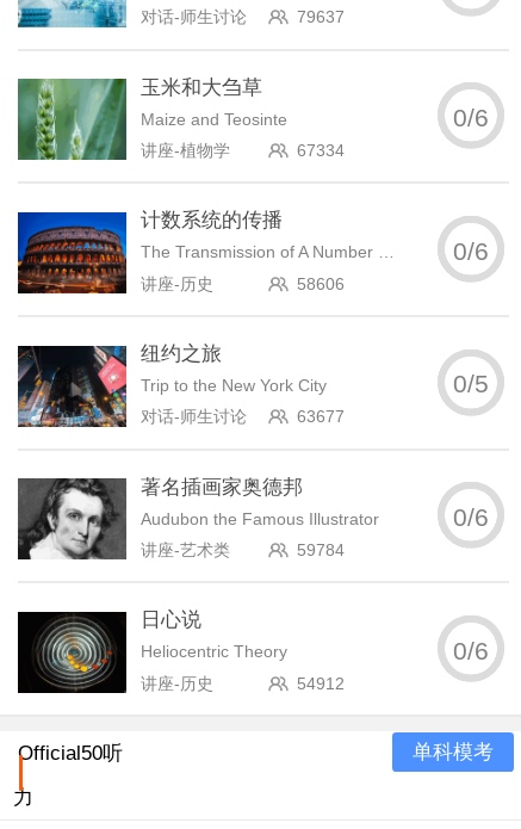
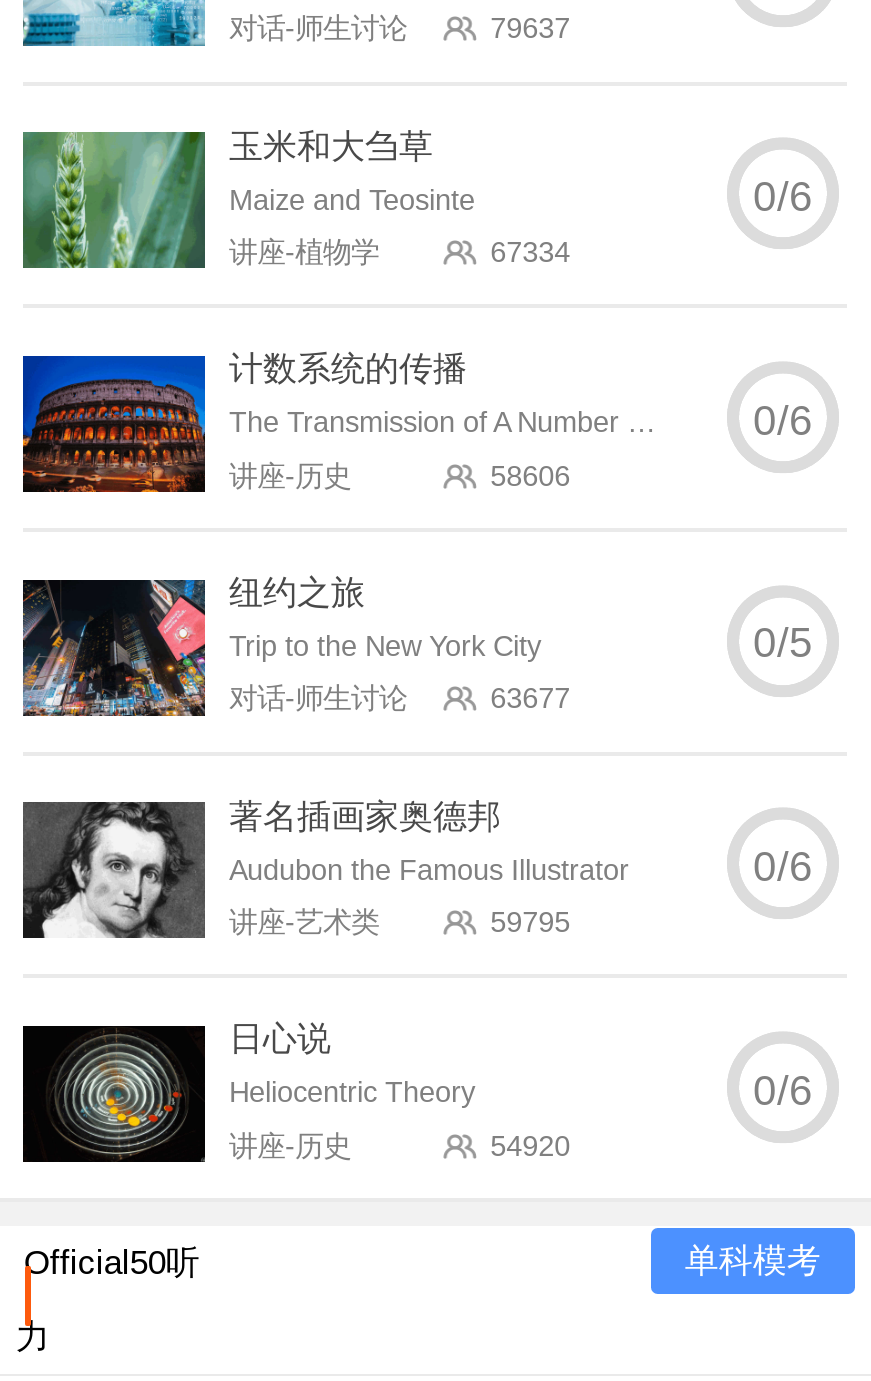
[297,540,344,559] 59784 -> [490,906,570,938] 59795
[297,673,344,693] 54912 -> [490,1129,570,1161] 54920

